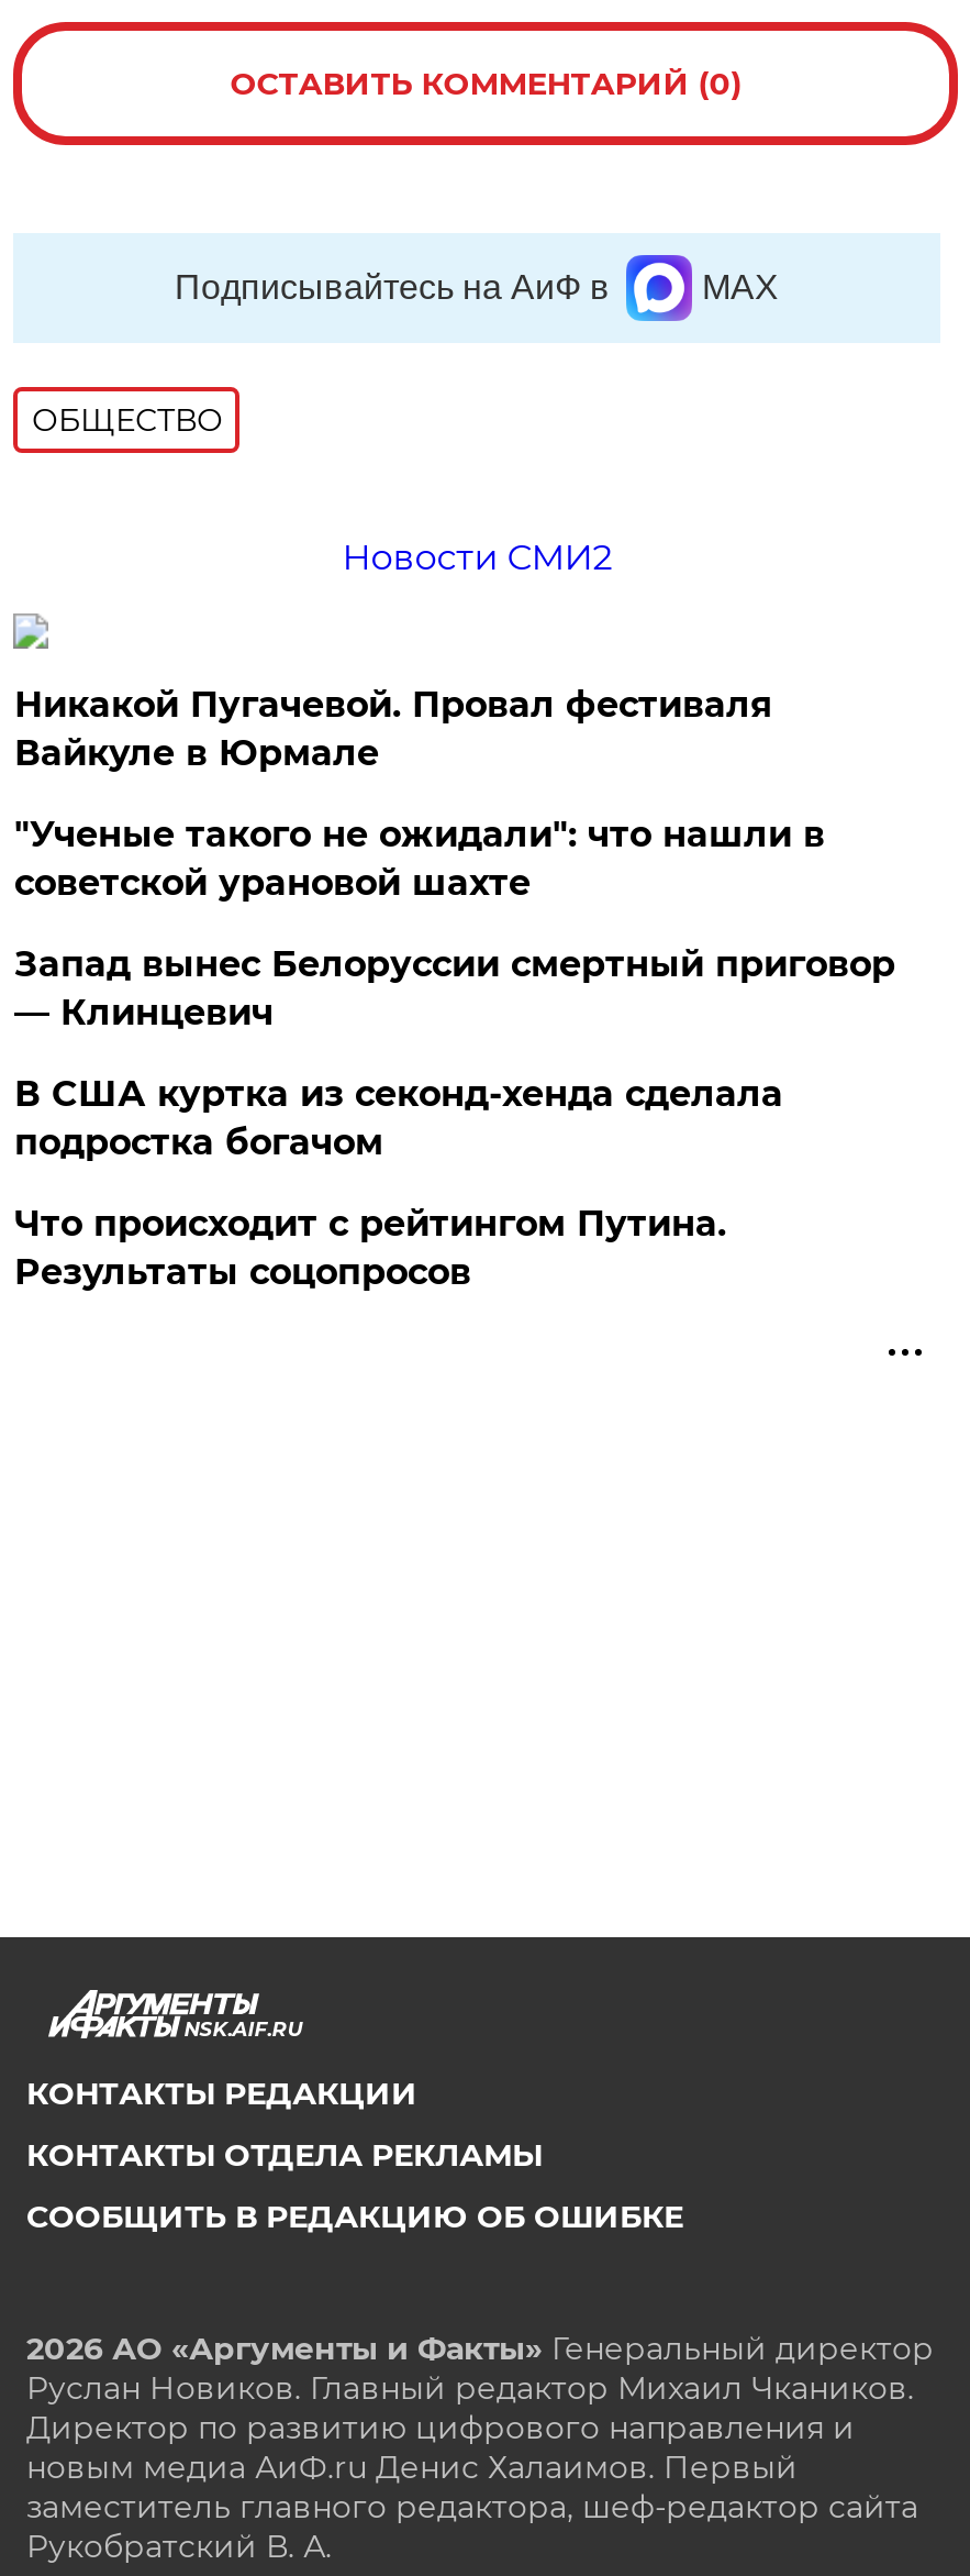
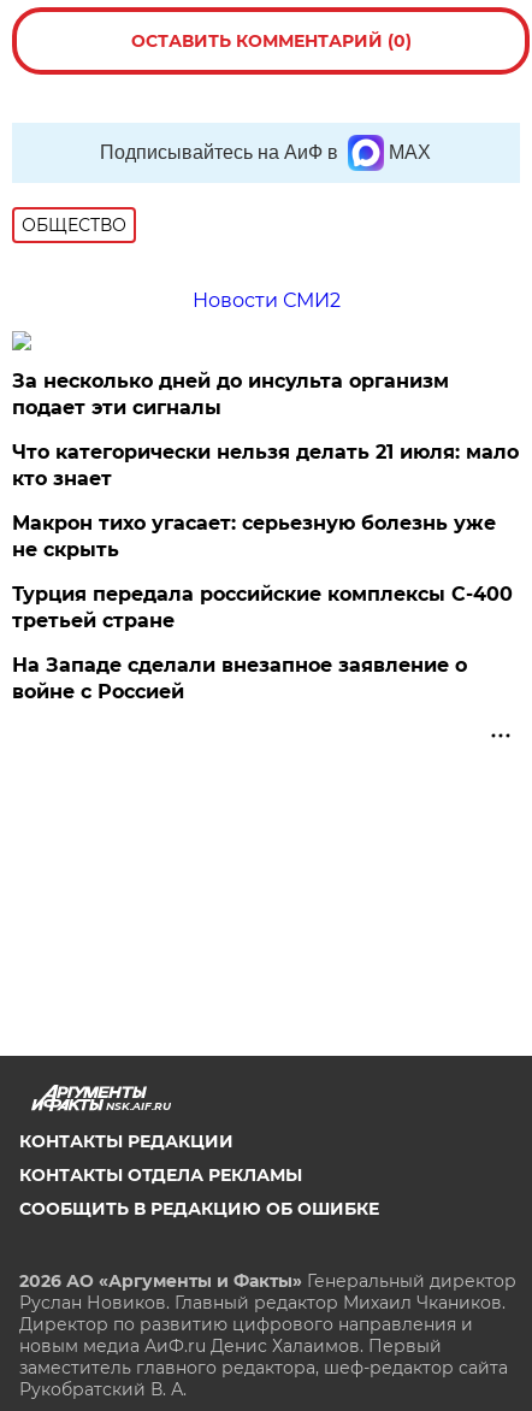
[14,684,772,774] Никакой Пугачевой. Провал фестиваля | Вайкуле в Юрмале -> [13,370,449,419] За несколько дней до инсульта организм | подает эти сигналы
[14,814,825,904] "Ученые такого не ожидали": что нашли в | советской урановой шахте -> [13,441,519,490] Что категорически нельзя делать 21 июля: мало | кто знает
[14,943,895,1033] Запад вынес Белоруссии смертный приговор | — Клинцевич -> [13,512,496,561] Макрон тихо угасает: серьезную болезнь уже | не скрыть
[14,1073,783,1163] В США куртка из секонд-хенда сделала | подростка богачом -> [13,583,513,632] Турция передала российские комплексы С-400 | третьей стране
[14,1203,726,1293] Что происходит с рейтингом Путина. | Результаты соцопросов -> [13,654,467,703] На Западе сделали внезапное заявление о | войне с Россией

